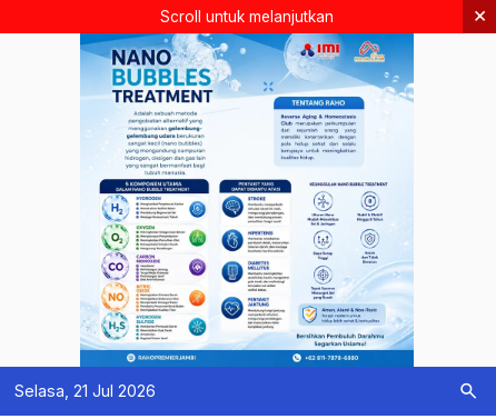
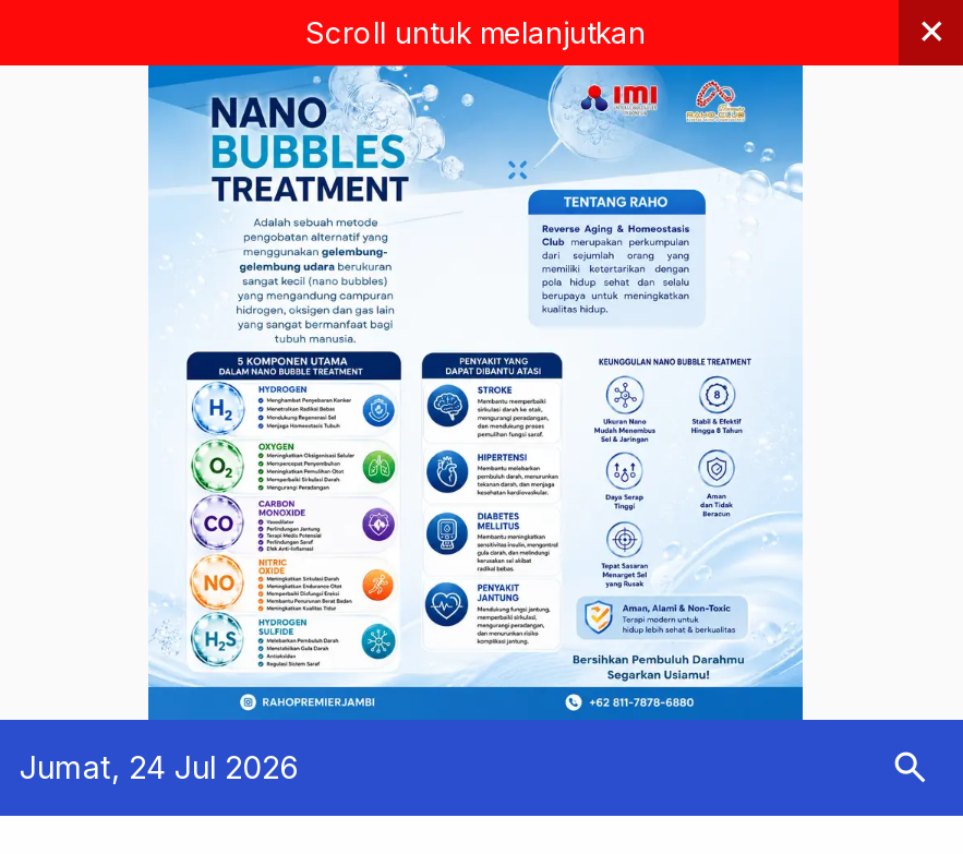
[14,381,156,400] Selasa, 21 Jul 2026 -> [20,748,299,785] Jumat, 24 Jul 2026

